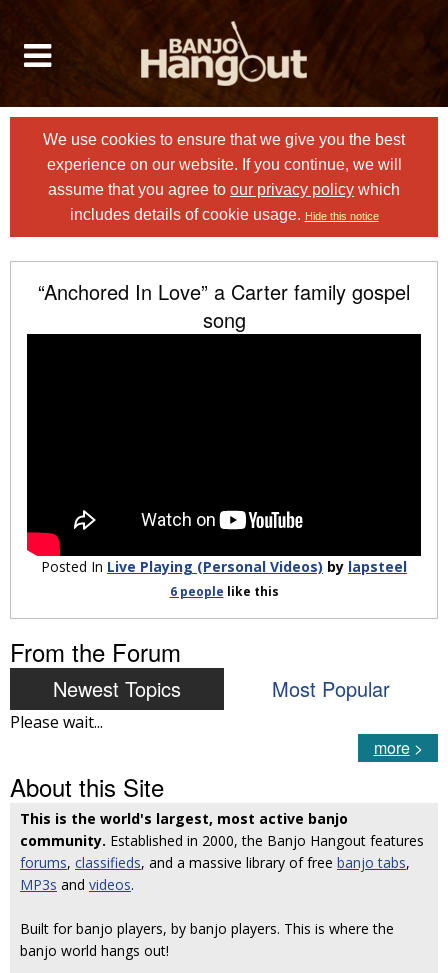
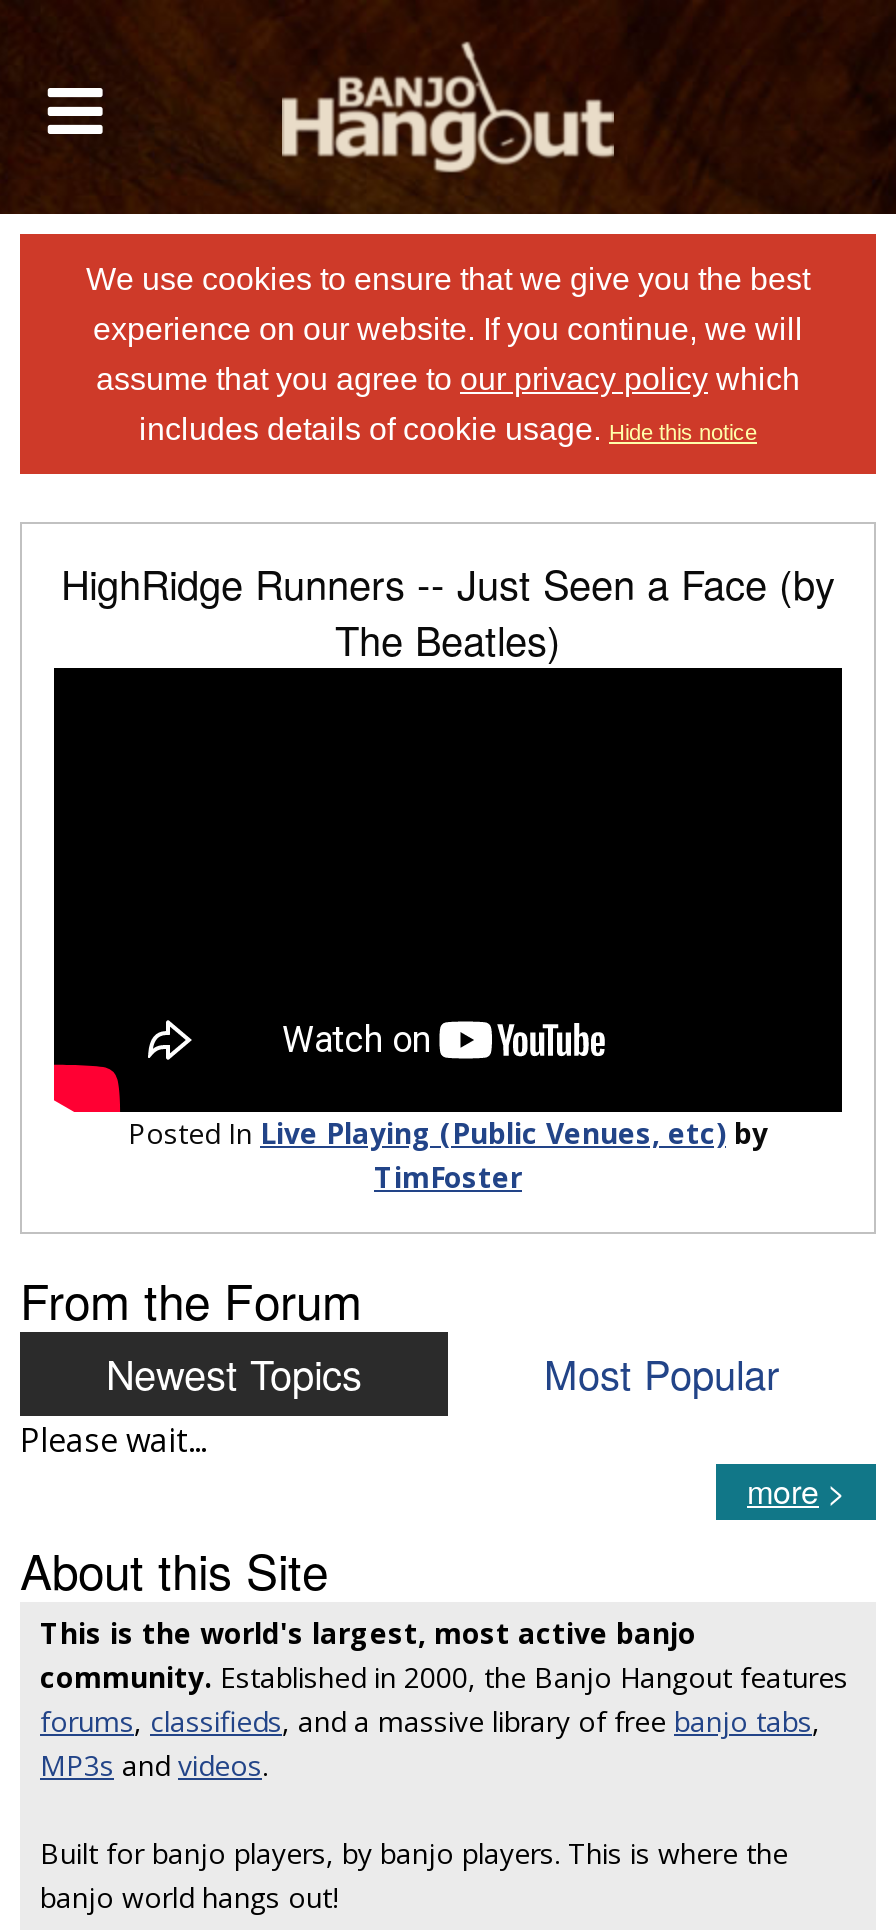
[38,277,410,334] “Anchored In Love” a Carter family gospel | song -> [61,554,835,668] HighRidge Runners -- Just Seen a Face (by | The Beatles)
[41,557,407,600] Posted InLive Playing (Personal Videos)bylapsteel | 6 people like this -> [128,1113,768,1195] Posted InLive Playing (Public Venues, etc)by | TimFoster

